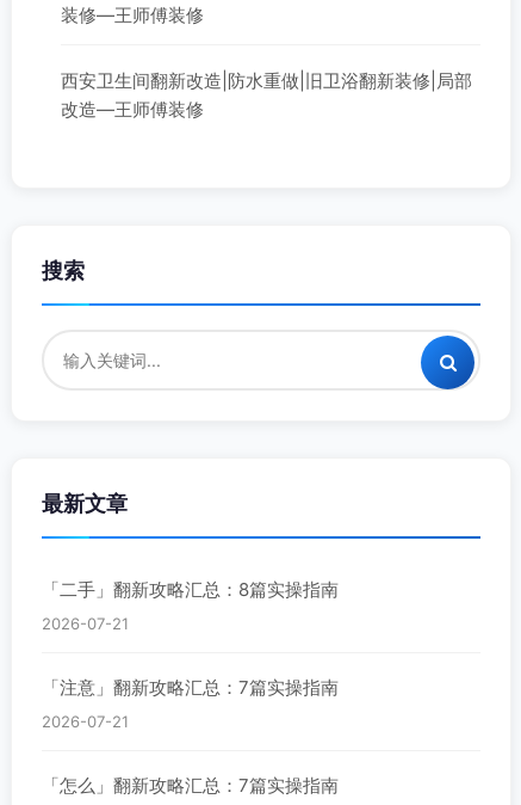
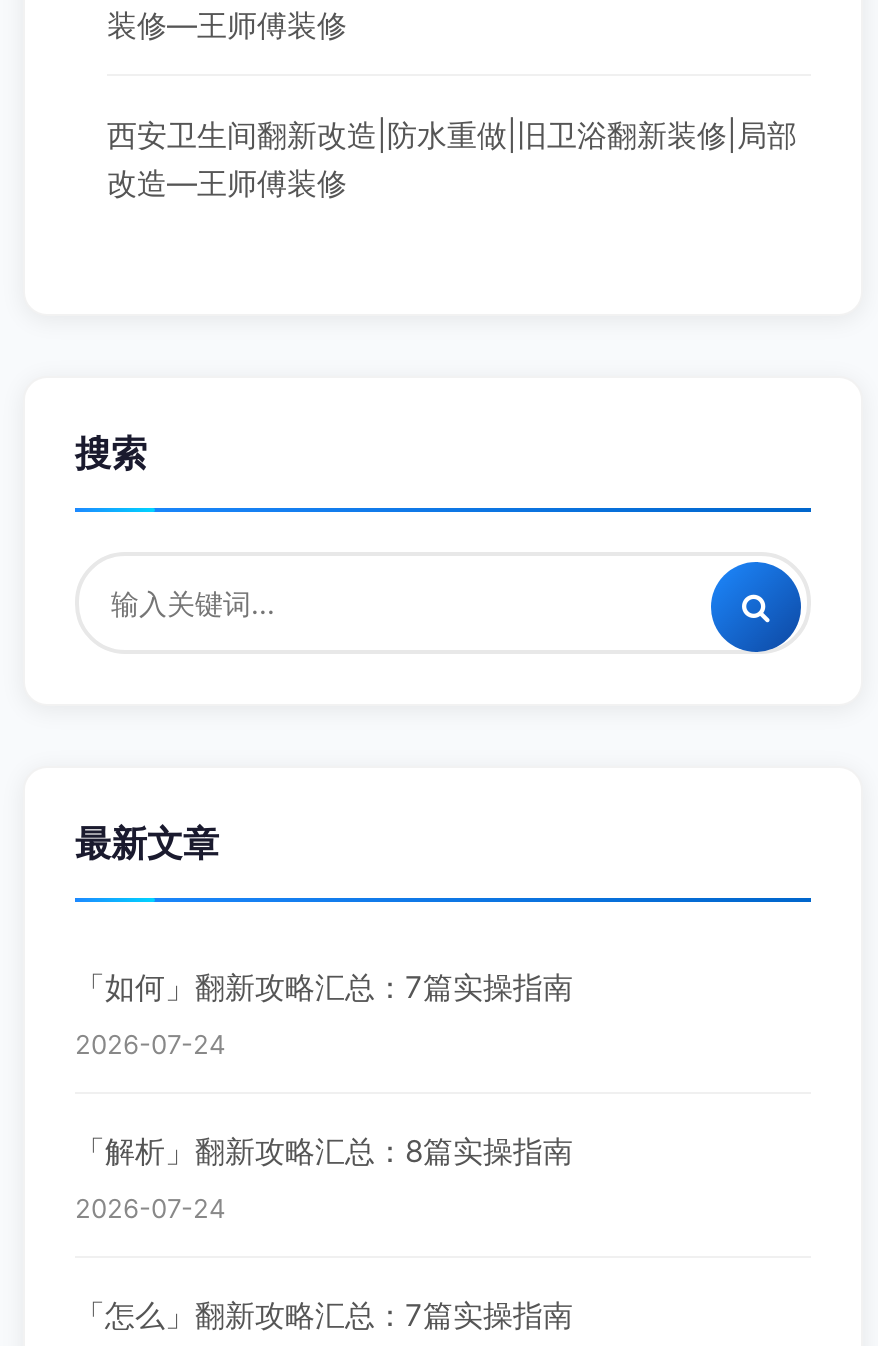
[42,579,339,601] 「二手」翻新攻略汇总：8篇实操指南 -> [75,969,573,1007] 「如何」翻新攻略汇总：7篇实操指南
[42,614,129,633] 2026-07-21 -> [75,1029,225,1061] 2026-07-24
[42,676,339,699] 「注意」翻新攻略汇总：7篇实操指南 -> [75,1133,573,1171] 「解析」翻新攻略汇总：8篇实操指南
[42,712,129,731] 2026-07-21 -> [75,1193,225,1225] 2026-07-24

